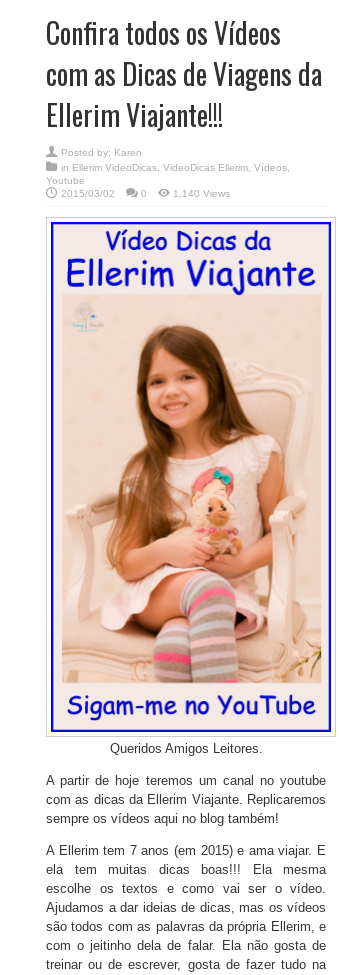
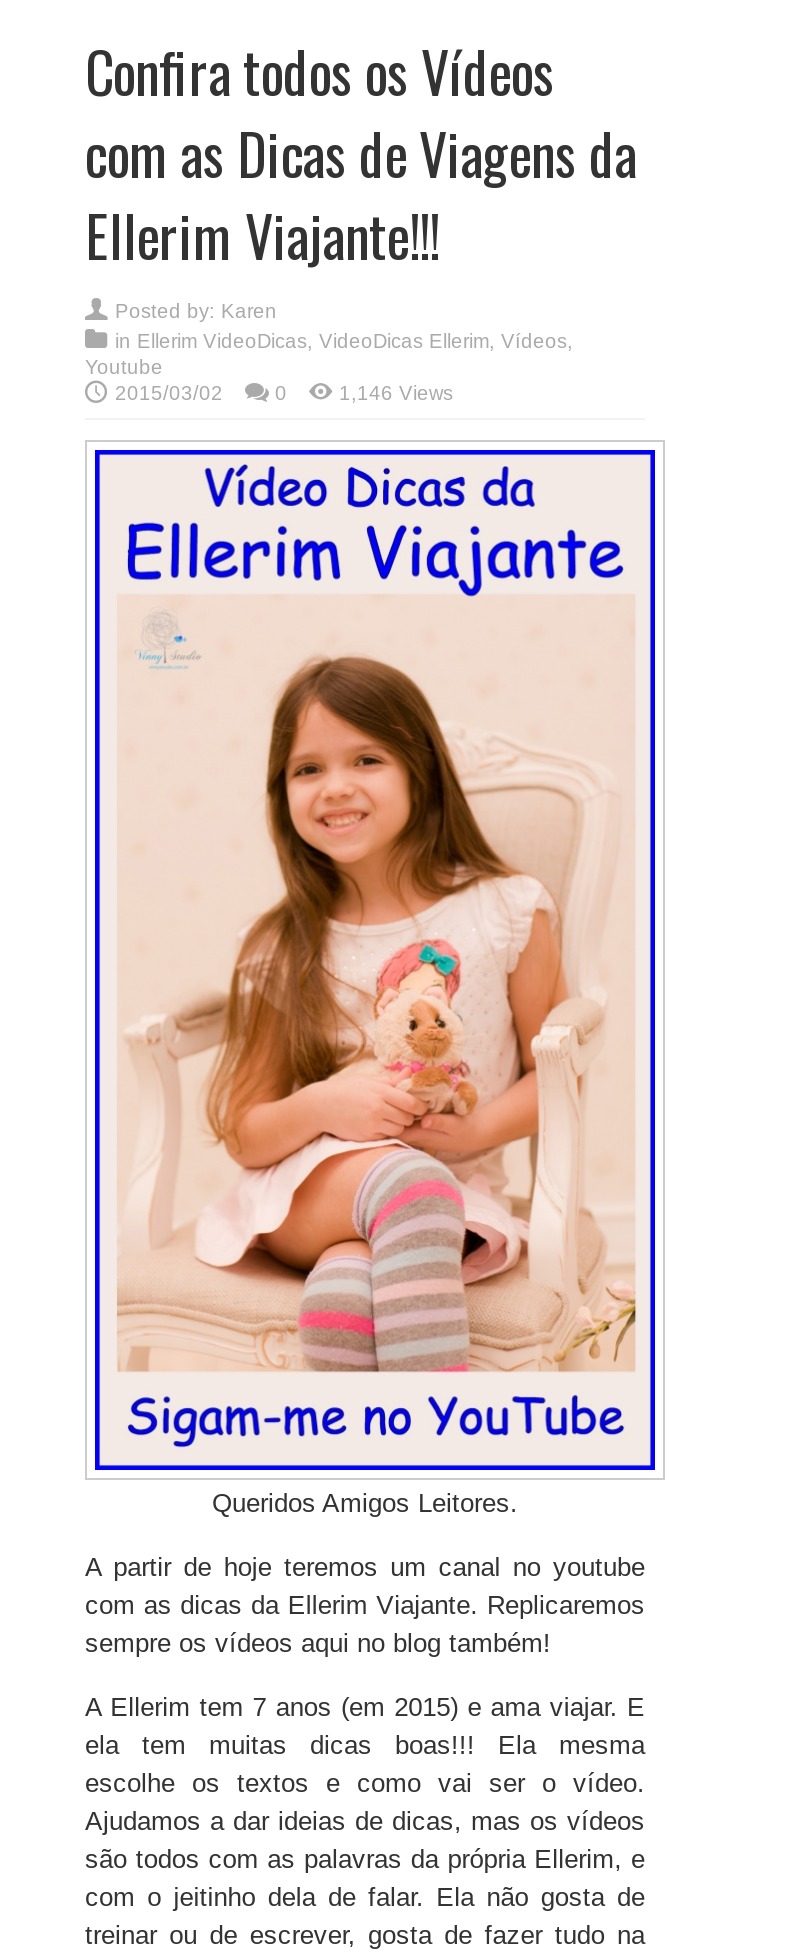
[173,188,230,199] 1,140 Views -> [339,382,453,404] 1,146 Views

